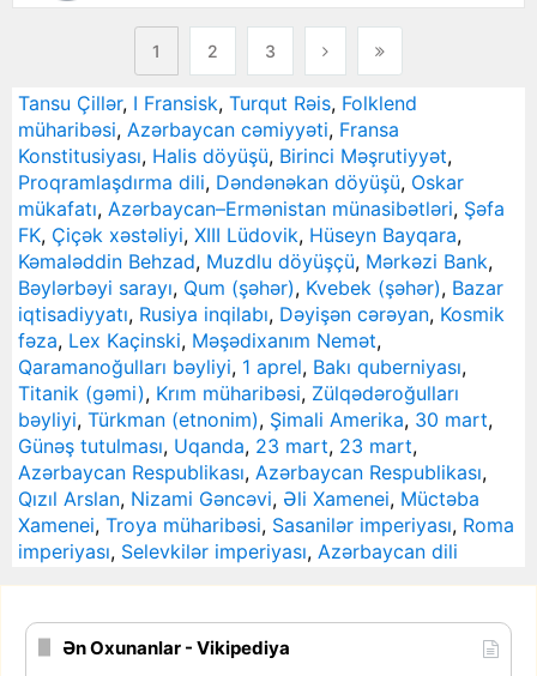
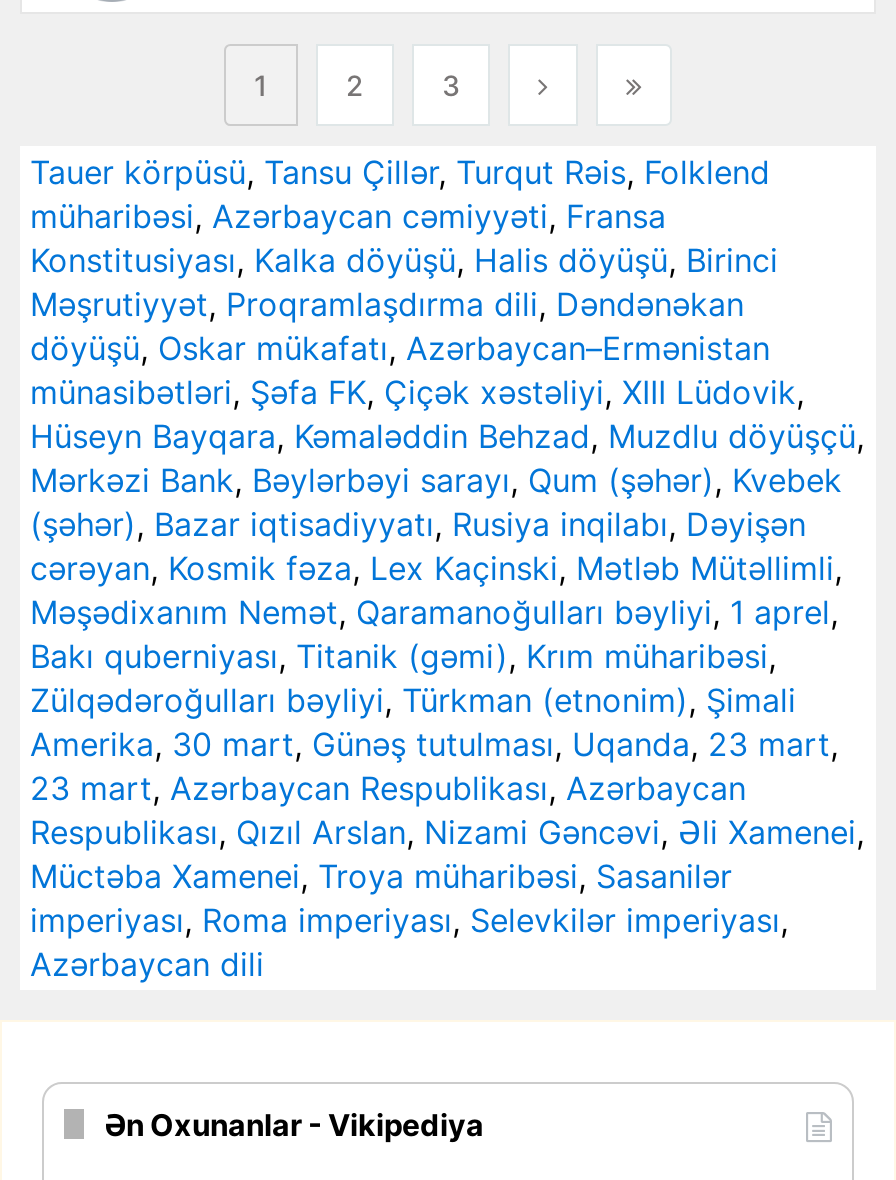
[18,91,417,115] Tansu Çillər, I Fransisk, Turqut Rəis, Folklend -> [30,152,770,192] Tauer körpüsü, Tansu Çillər, Turqut Rəis, Folklend
[18,144,514,563] Konstitusiyası, Halis döyüşü, Birinci Məşrutiyyət, | Proqramlaşdırma dili, Dəndənəkan döyüşü, Oskar | mükafatı, Azərbaycan–Ermənistan münasibətləri, Şəfa | FK, Çiçək xəstəliyi, XIII Lüdovik, Hüseyn Bayqara, | Kəmaləddin Behzad, Muzdlu döyüşçü, Mərkəzi Bank, | Bəylərbəyi sarayı, Qum (şəhər), Kvebek (şəhər), Bazar | iqtisadiyyatı, Rusiya inqilabı, Dəyişən cərəyan, Kosmik | fəza, Lex Kaçinski, Məşədixanım Nemət, | Qaramanoğulları bəyliyi, 1 aprel, Bakı quberniyası, | Titanik (gəmi), Krım müharibəsi, Zülqədəroğulları | bəyliyi, Türkman (etnonim), Şimali Amerika, 30 mart, | Günəş tutulması, Uqanda, 23 mart, 23 mart, | Azərbaycan Respublikası, Azərbaycan Respublikası, | Qızıl Arslan, Nizami Gəncəvi, Əli Xamenei, Müctəba | Xamenei, Troya müharibəsi, Sasanilər imperiyası, Roma | imperiyası, Selevkilər imperiyası, Azərbaycan dili -> [30,240,864,984] Konstitusiyası, Kalka döyüşü, Halis döyüşü, Birinci | Məşrutiyyət, Proqramlaşdırma dili, Dəndənəkan | döyüşü, Oskar mükafatı, Azərbaycan–Ermənistan | münasibətləri, Şəfa FK, Çiçək xəstəliyi, XIII Lüdovik, | Hüseyn Bayqara, Kəmaləddin Behzad, Muzdlu döyüşçü, | Mərkəzi Bank, Bəylərbəyi sarayı, Qum (şəhər), Kvebek | (şəhər), Bazar iqtisadiyyatı, Rusiya inqilabı, Dəyişən | cərəyan, Kosmik fəza, Lex Kaçinski, Mətləb Mütəllimli, | Məşədixanım Nemət, Qaramanoğulları bəyliyi, 1 aprel, | Bakı quberniyası, Titanik (gəmi), Krım müharibəsi, | Zülqədəroğulları bəyliyi, Türkman (etnonim), Şimali | Amerika, 30 mart, Günəş tutulması, Uqanda, 23 mart, | 23 mart, Azərbaycan Respublikası, Azərbaycan | Respublikası, Qızıl Arslan, Nizami Gəncəvi, Əli Xamenei, | Müctəba Xamenei, Troya müharibəsi, Sasanilər | imperiyası, Roma imperiyası, Selevkilər imperiyası, | Azərbaycan dili

